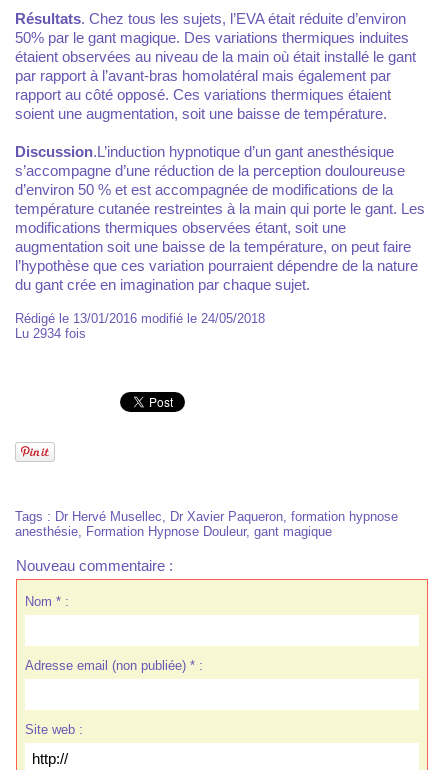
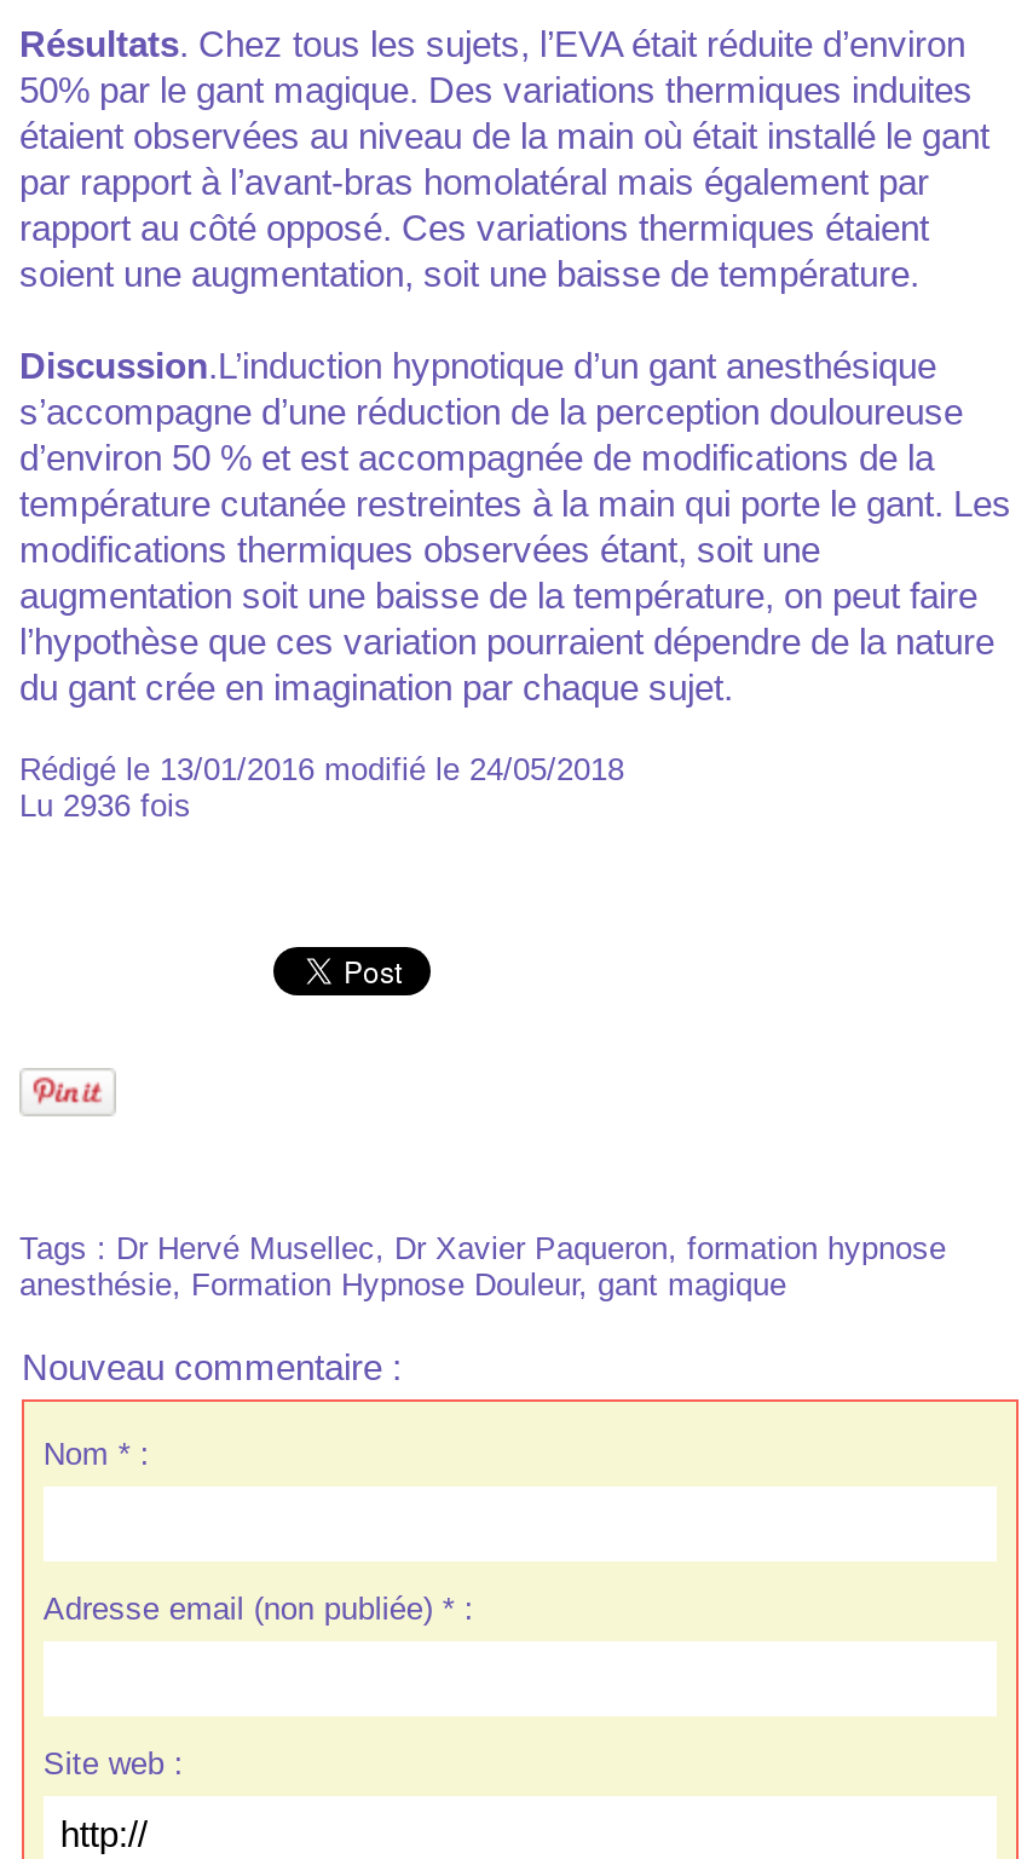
[15,326,86,341] Lu 2934 fois -> [19,787,191,823] Lu 2936 fois

